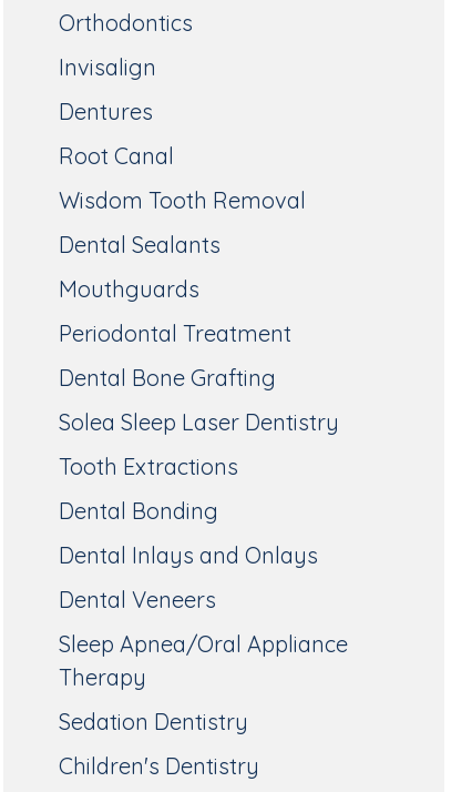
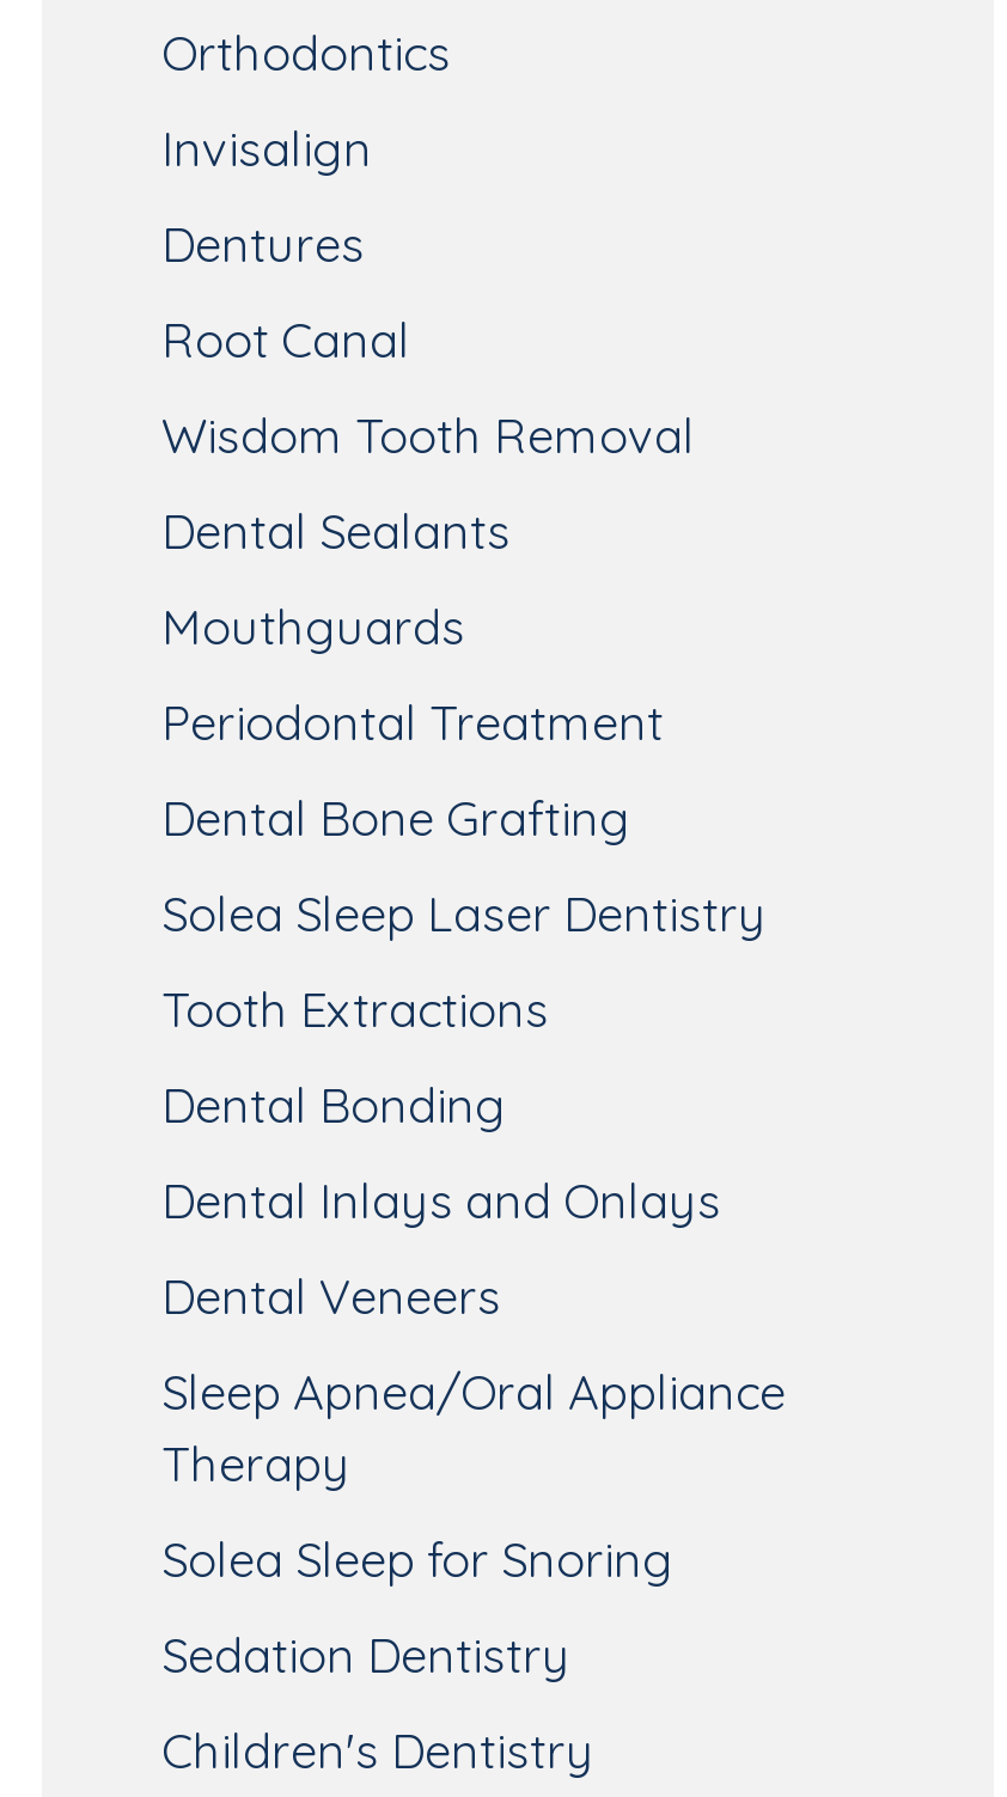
none -> [161,1530,673,1590] Solea Sleep for Snoring

